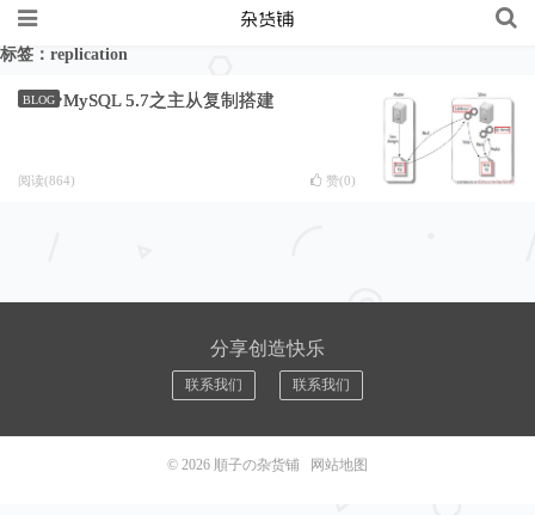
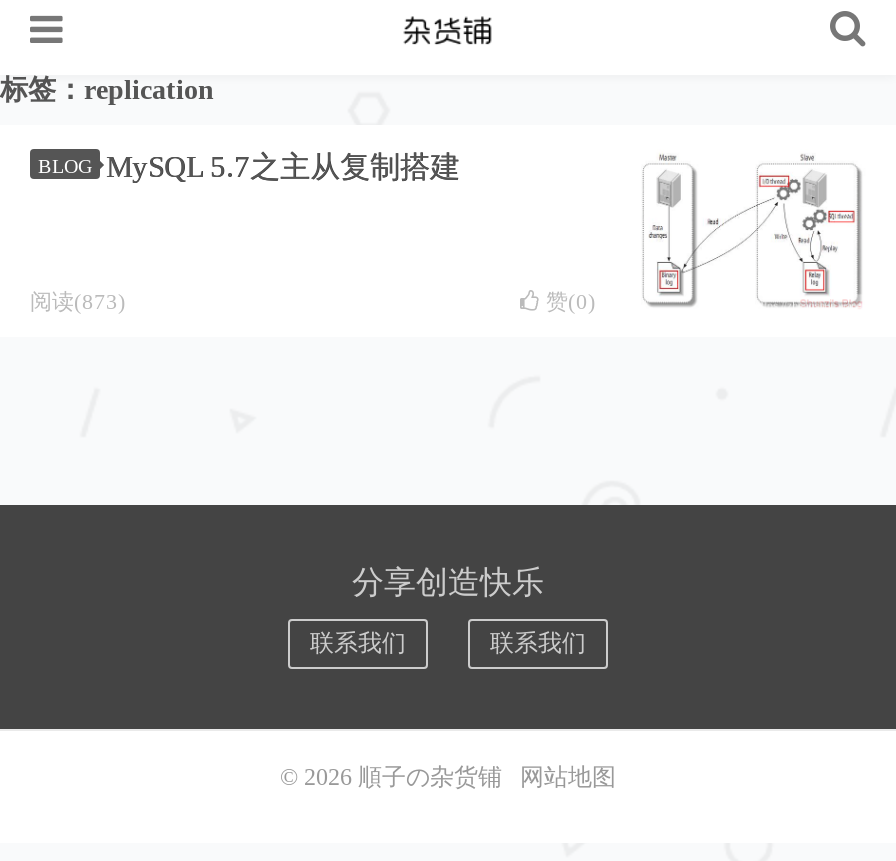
[18,173,75,188] 阅读(864) -> [30,289,126,313] 阅读(873)

